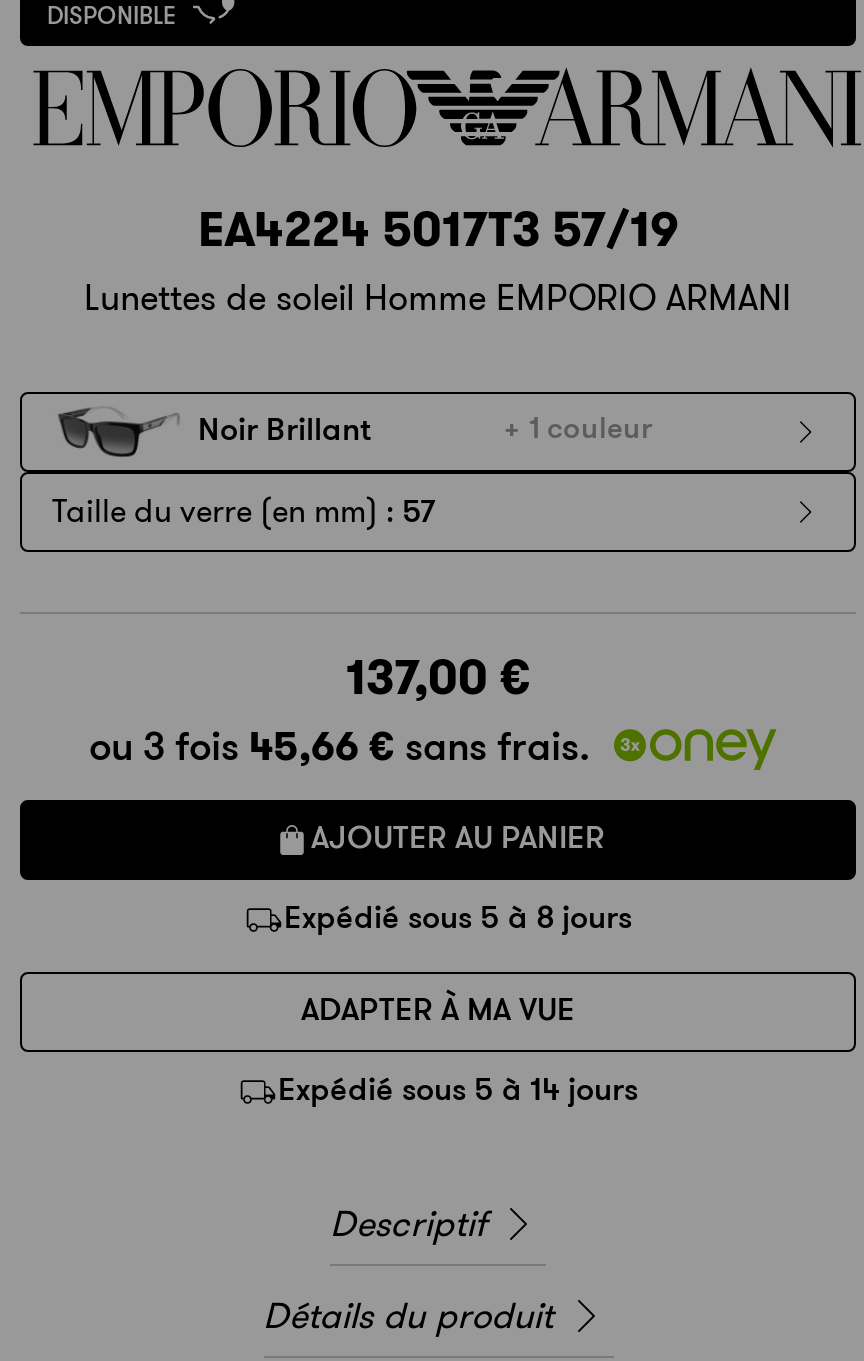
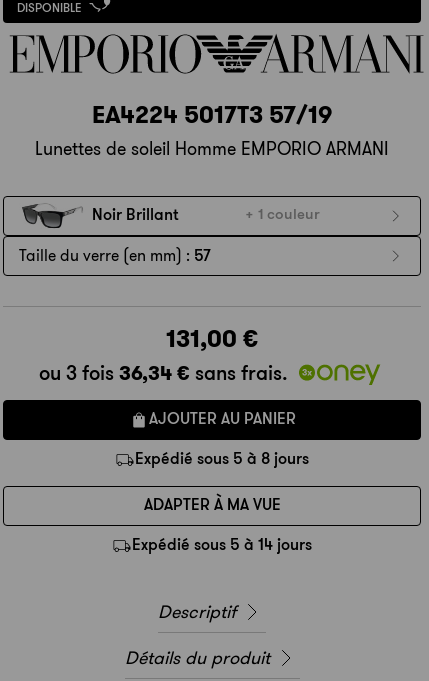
[346,644,530,712] 137,00 € -> [166,322,258,356] 131,00 €
[89,718,601,774] ou 3 fois 45,66 €sans frais. -> [38,359,292,387] ou 3 fois 36,34 €sans frais.

